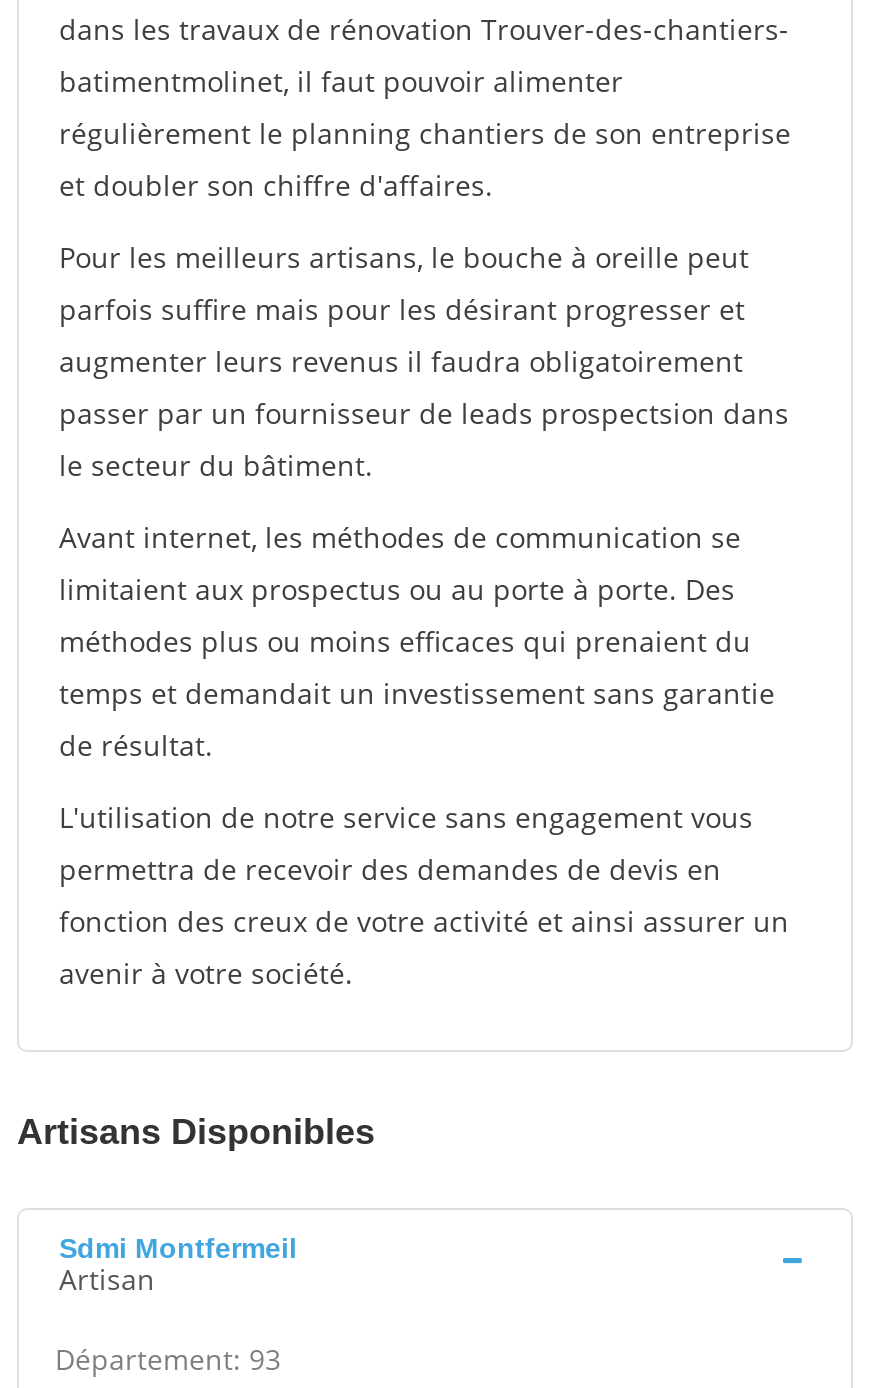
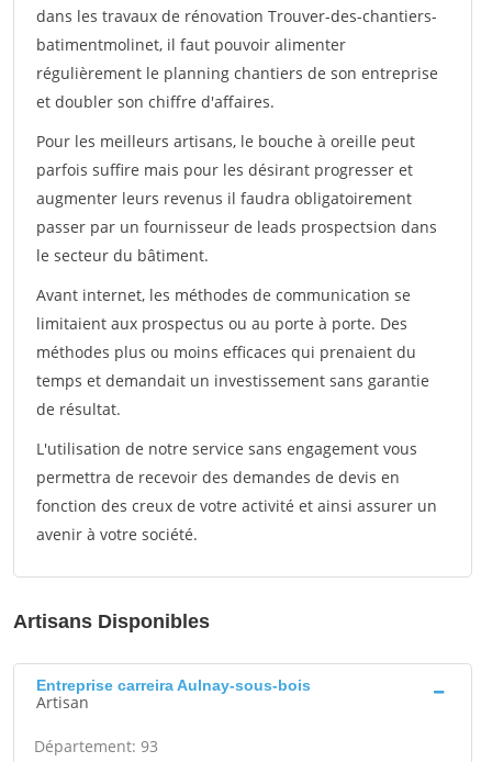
[59,1232,297,1264] Sdmi Montfermeil -> [36,676,311,694] Entreprise carreira Aulnay-sous-bois

